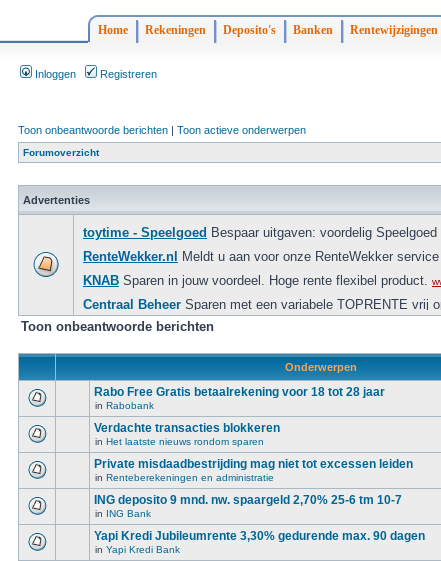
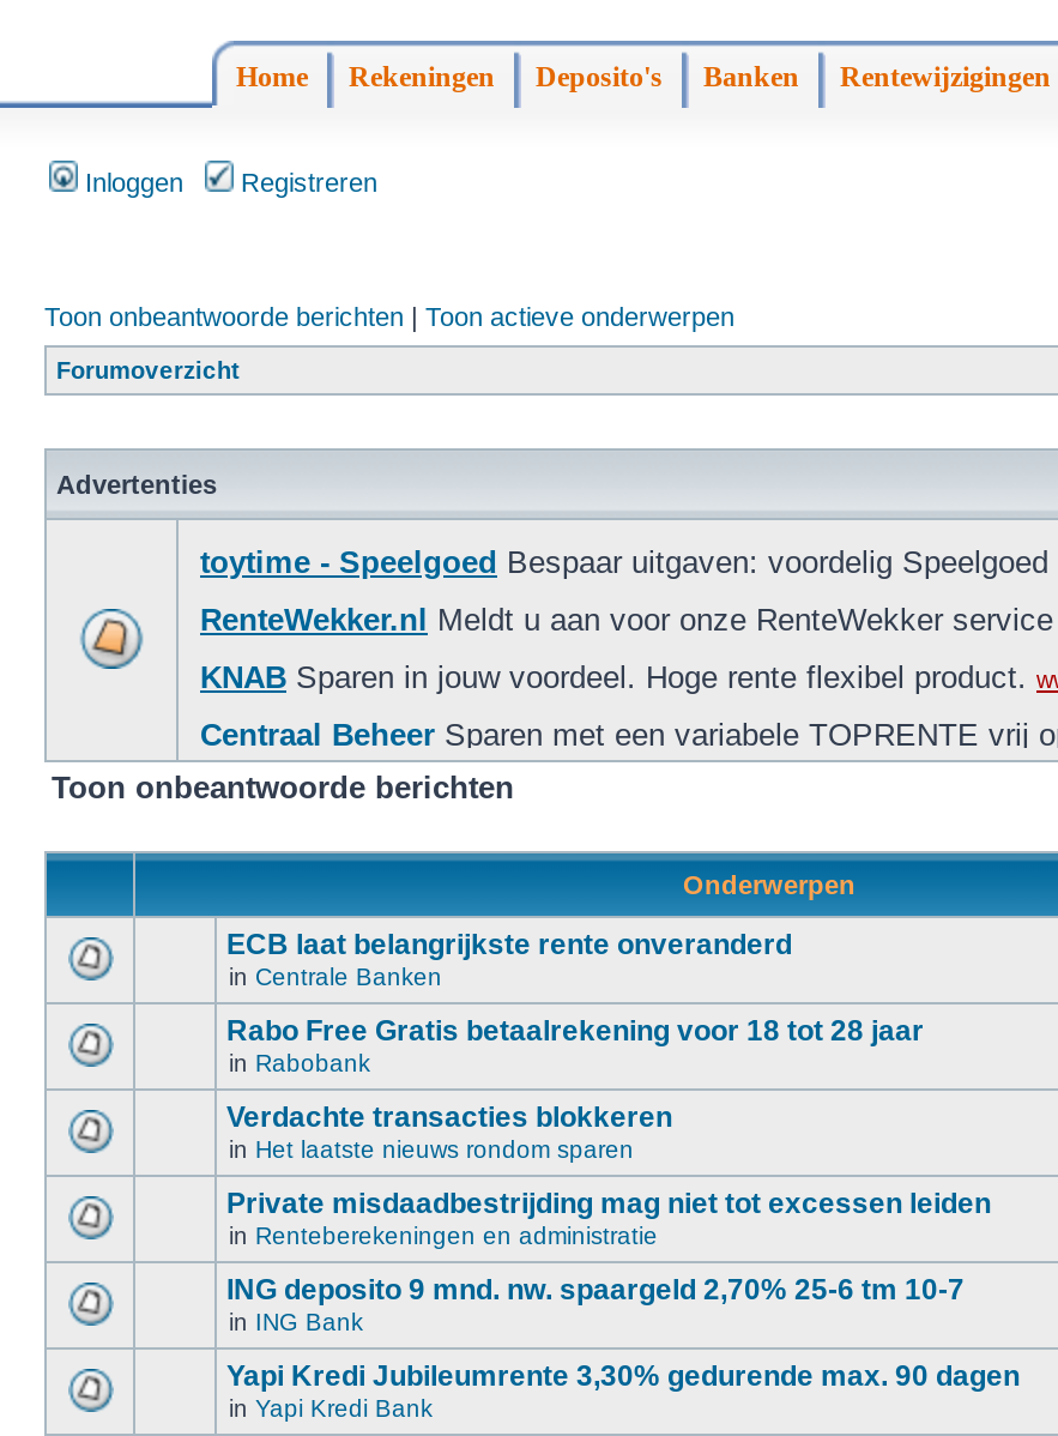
none -> [226,928,792,990] ECB laat belangrijkste rente onveranderd | in Centrale Banken

